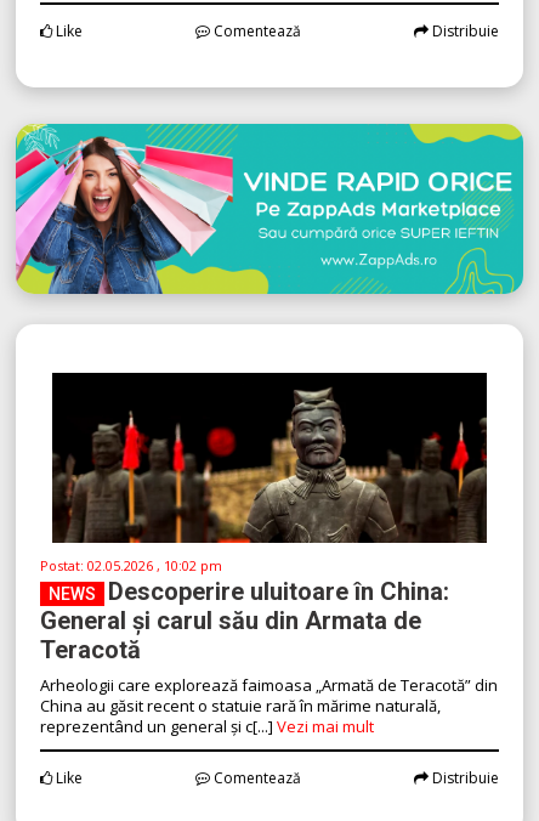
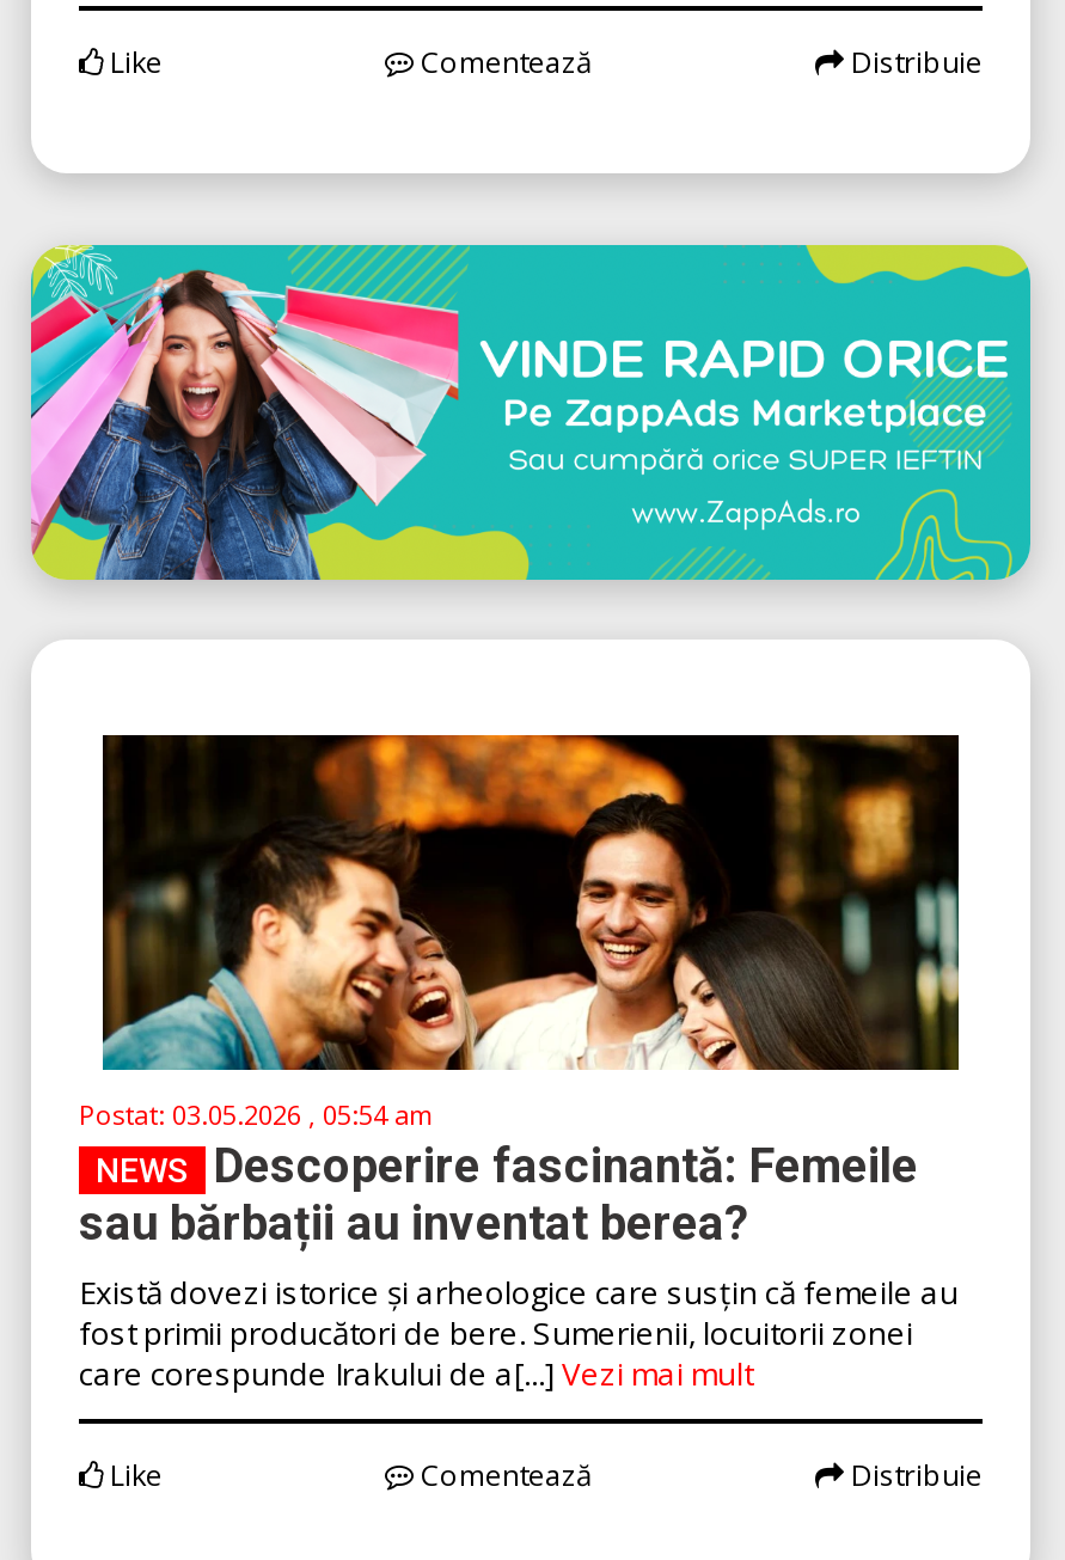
[40,372,488,574] [image] | Postat: 02.05.2026 , 10:02 pm -> [79,733,961,1131] [image] | Postat: 03.05.2026 , 05:54 am
[40,577,498,737] Descoperire uluitoare în China: | General și carul său din Armata de | Teracotă | Arheologii care explorează faimoasa „Armată de Teracotă” din | China au găsit recent o statuie rară în mărime naturală, | reprezentând un general și c[...] Vezi mai mult -> [79,1136,959,1394] Descoperire fascinantă: Femeile | sau bărbații au inventat berea? | Există dovezi istorice și arheologice care susțin că femeile au | fost primii producători de bere. Sumerienii, locuitorii zonei | care corespunde Irakului de a[...] Vezi mai mult

